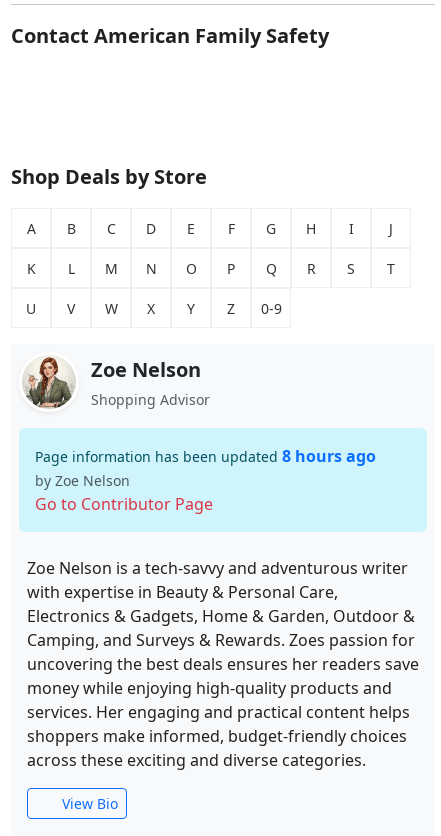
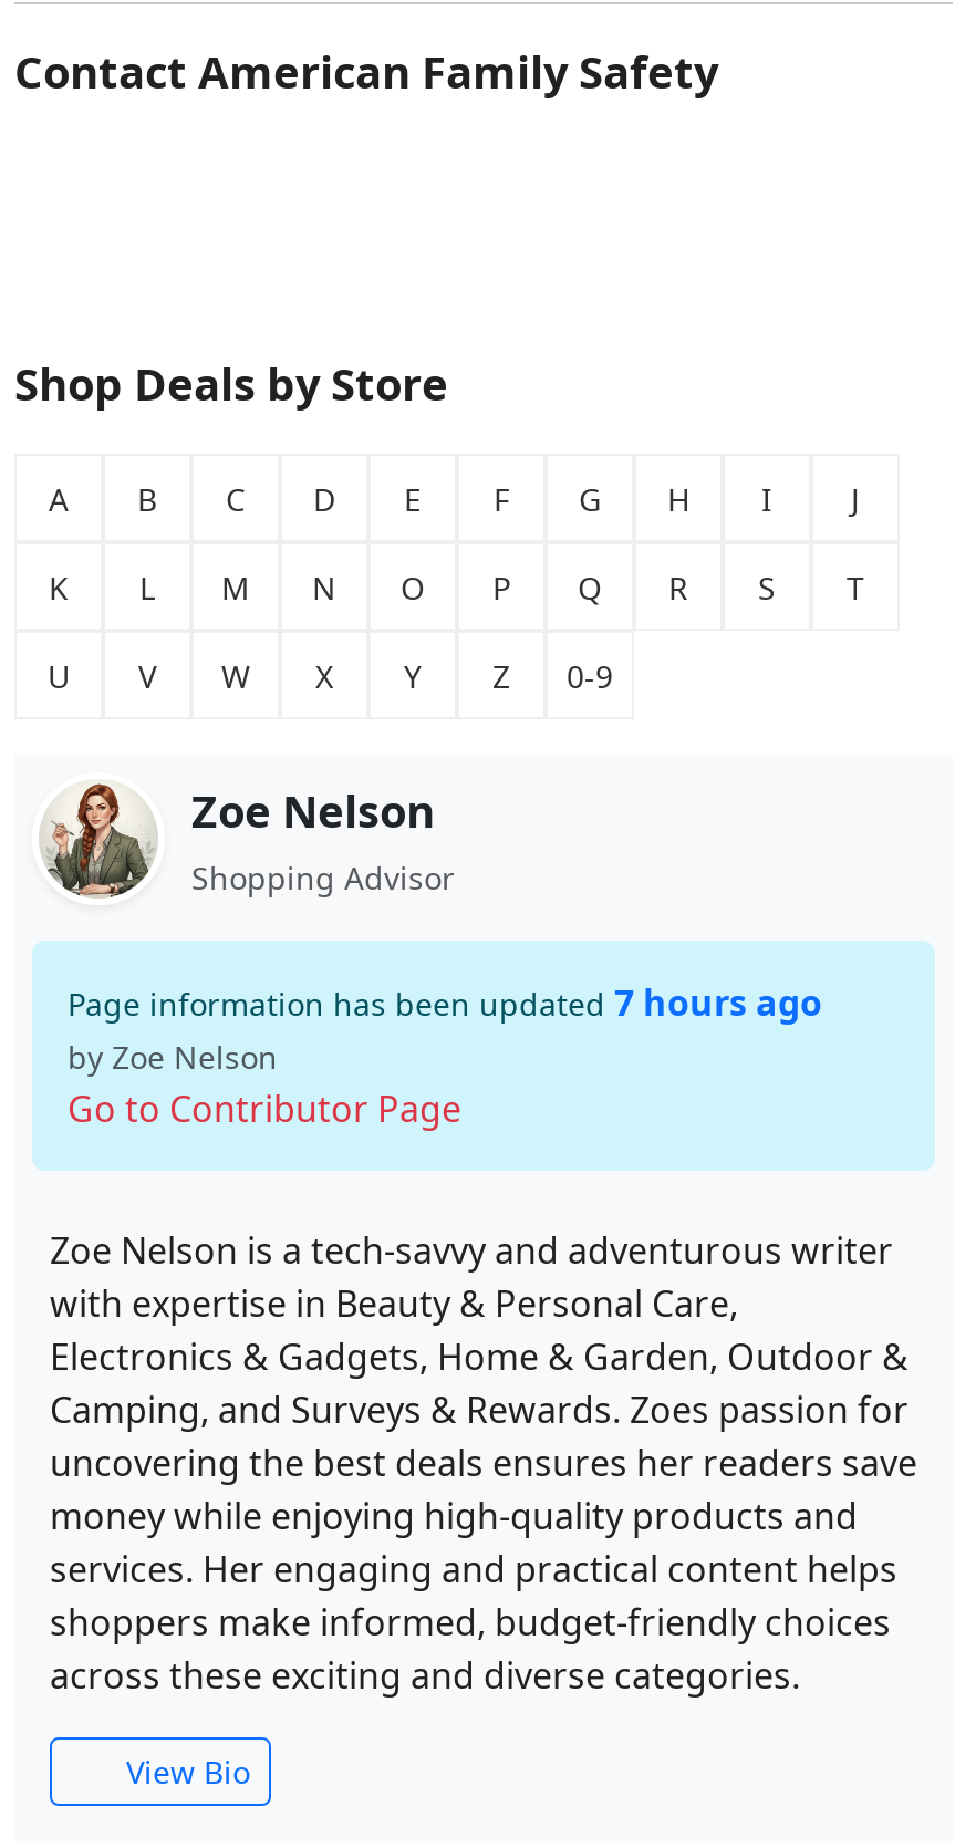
[35,445,376,467] Page information has been updated 8 hours ago -> [68,978,822,1027] Page information has been updated 7 hours ago

